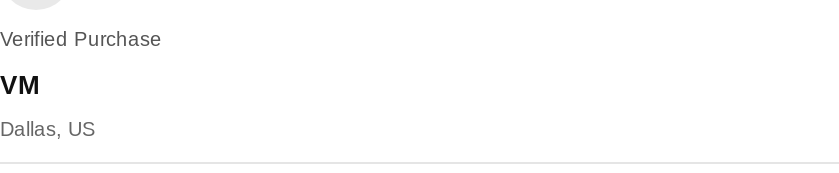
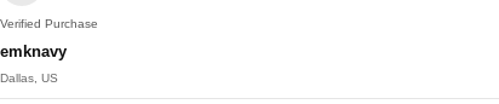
[0,70,40,100] VM -> [0,42,67,60] emknavy

